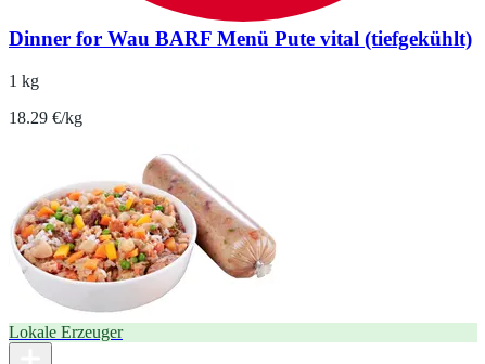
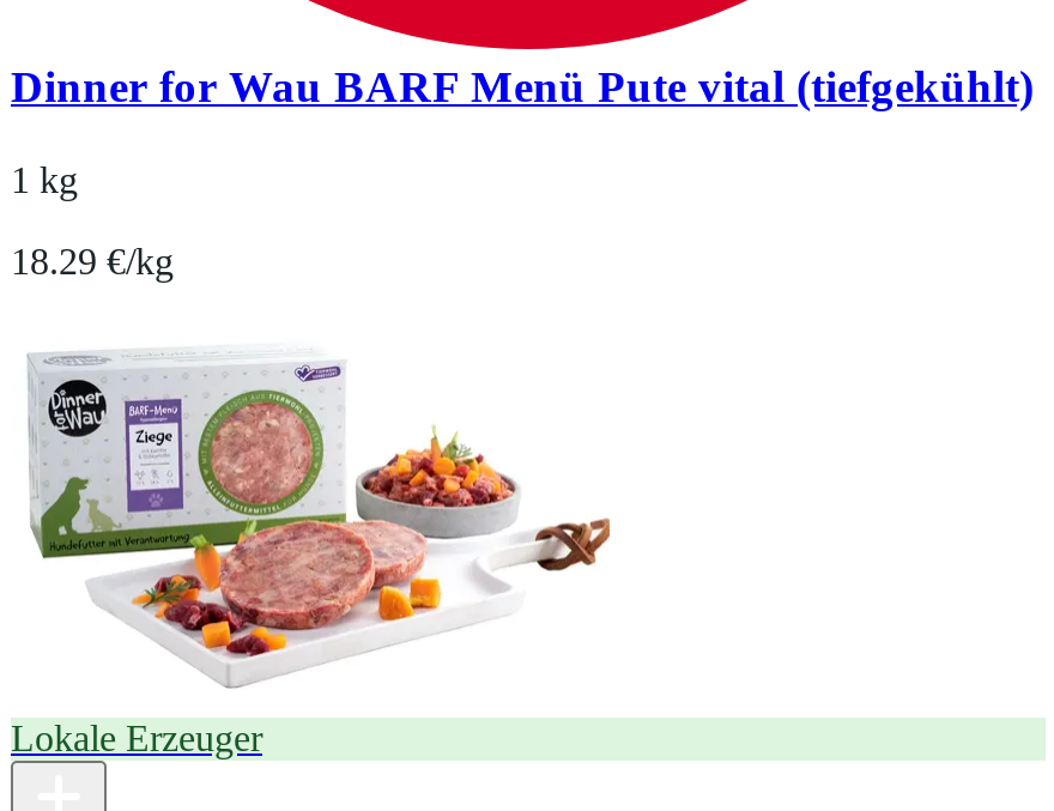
[13,156,280,313] [image] -> [23,352,612,688] [image]

